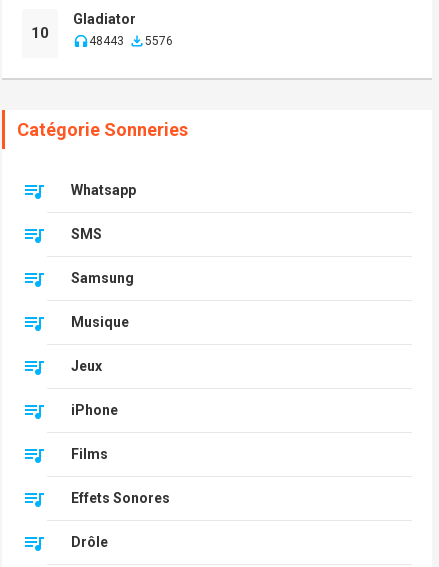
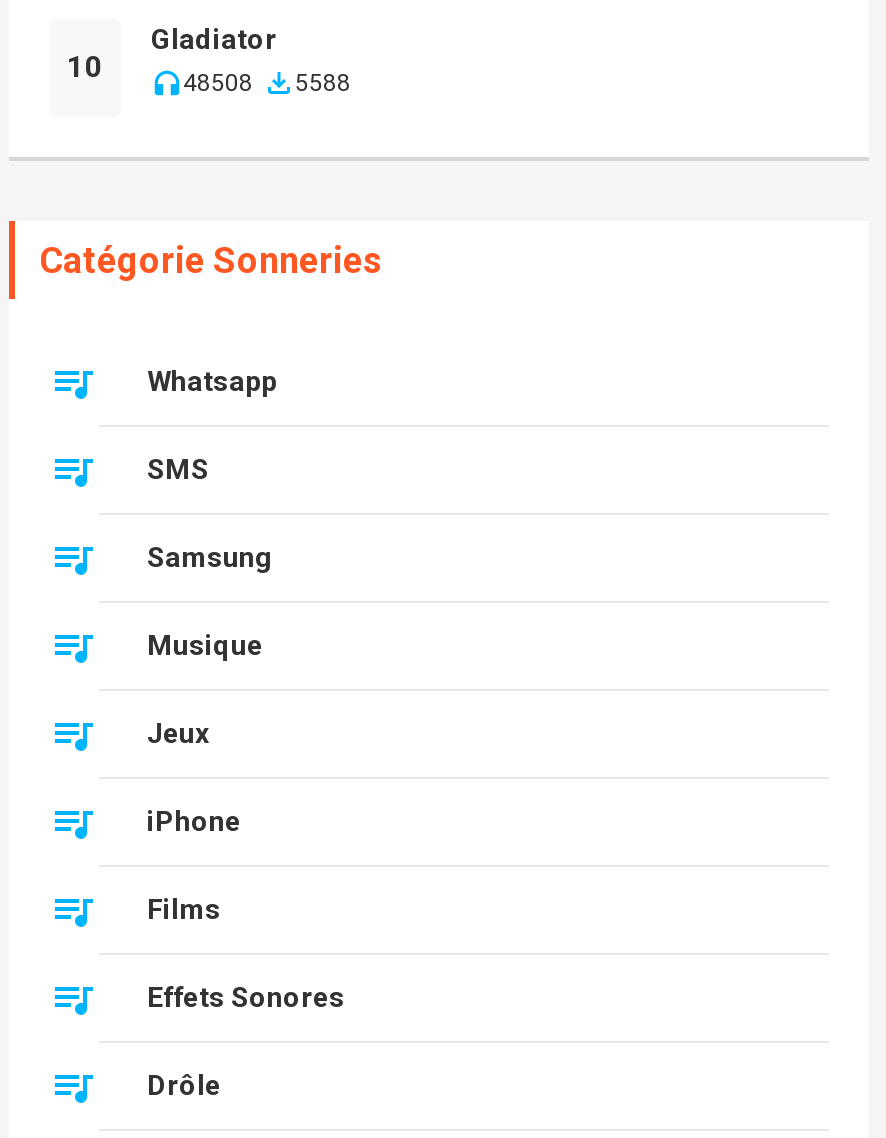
[89,34,124,48] 48443 -> [183,69,253,97] 48508
[145,34,173,48] 5576 -> [295,69,351,97] 5588

